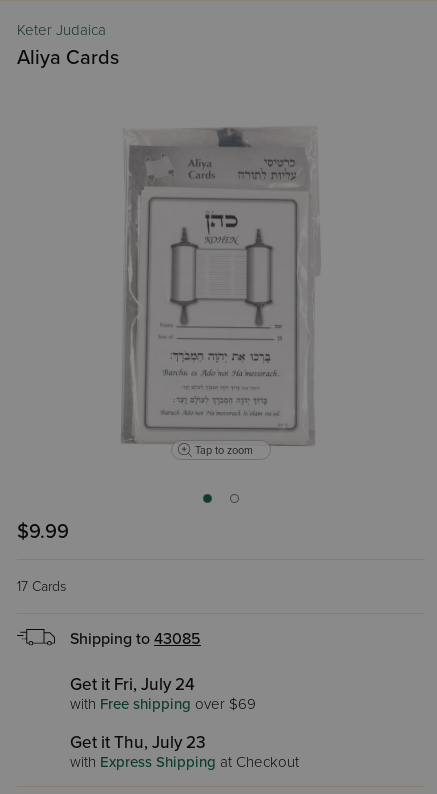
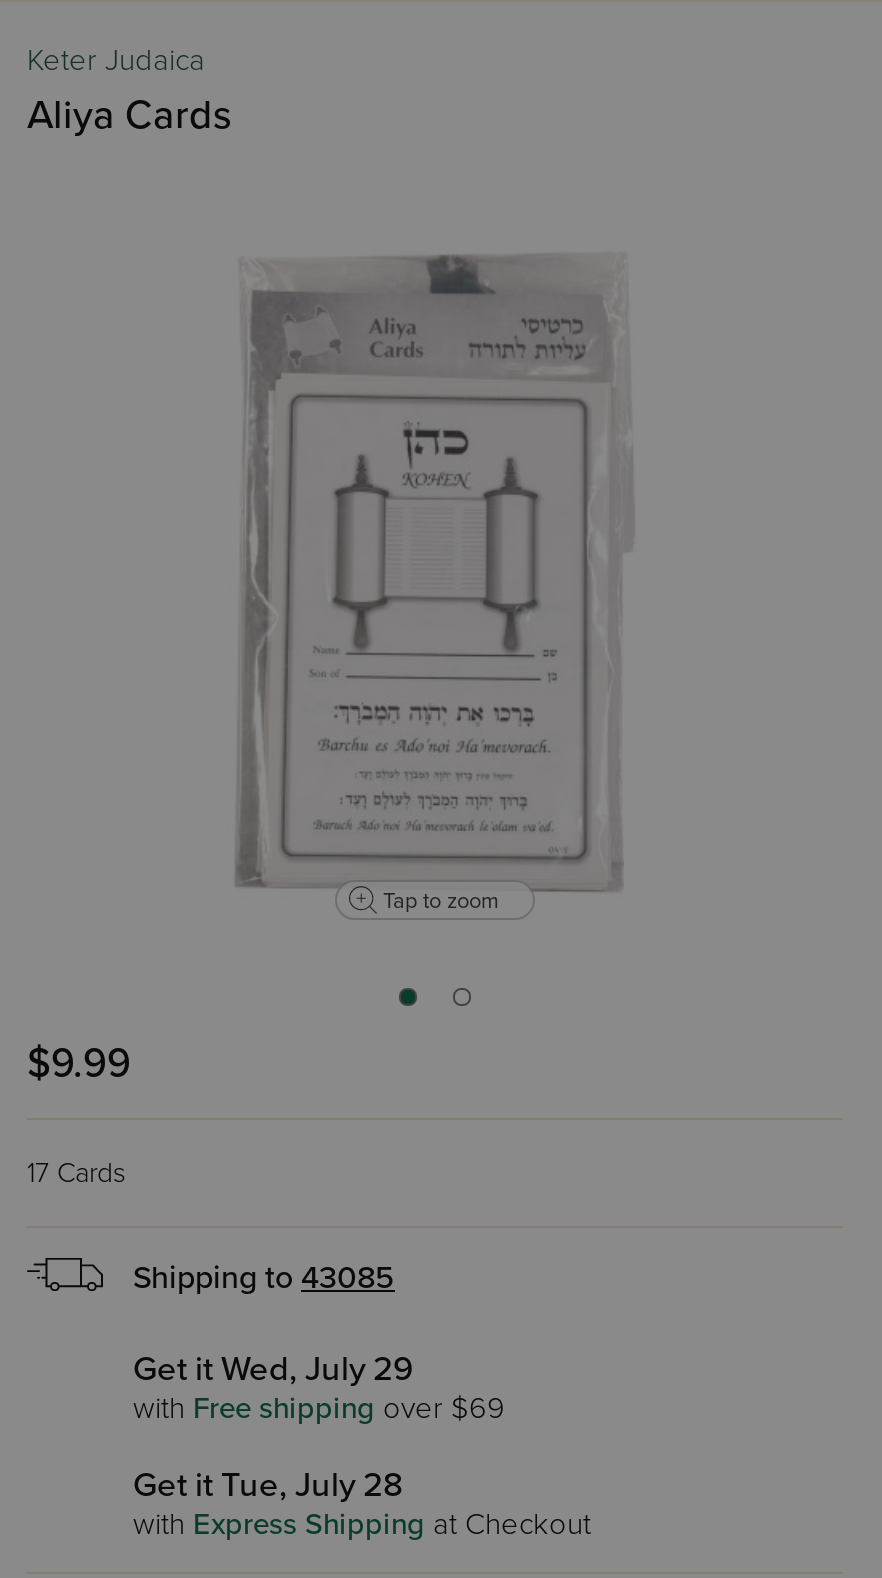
[70,674,195,695] Get it Fri, July 24 -> [133,1348,413,1390] Get it Wed, July 29
[70,732,206,753] Get it Thu, July 23 -> [133,1464,403,1506] Get it Tue, July 28

